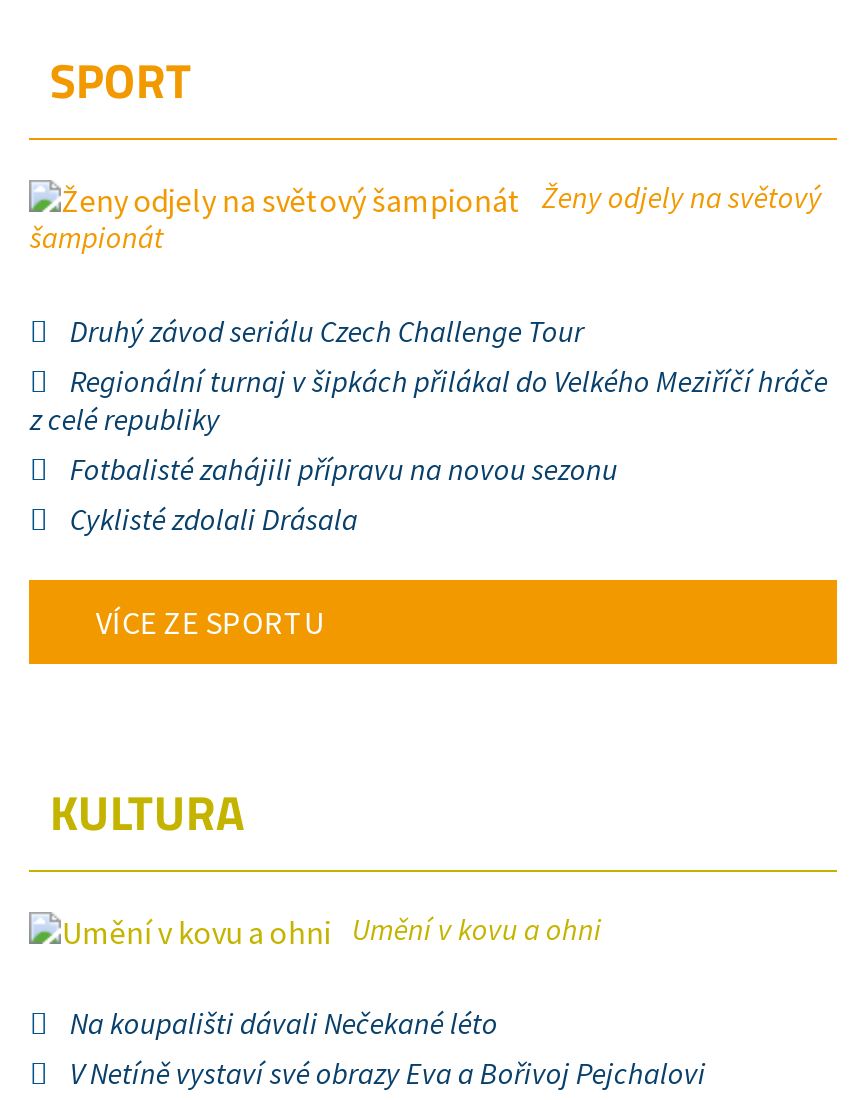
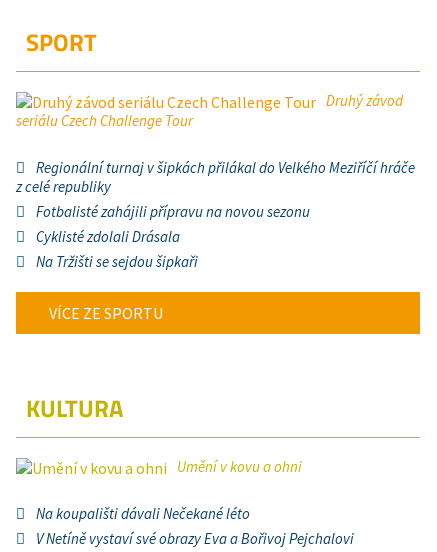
[30,178,822,350] Ženy odjely na světový | šampionát | Druhý závod seriálu Czech Challenge Tour -> [16,91,403,130] Druhý závod | seriálu Czech Challenge Tour
moved [30,362,828,538] -> [16,158,415,246]: Regionální turnaj v šipkách přilákal do Velkého Meziříčí hráče | z celé republiky | Fotbalisté zahájili přípravu na novou sezonu | Cyklisté zdolali Drásala
none -> [36,252,198,271] Na Tržišti se sejdou šipkaři

